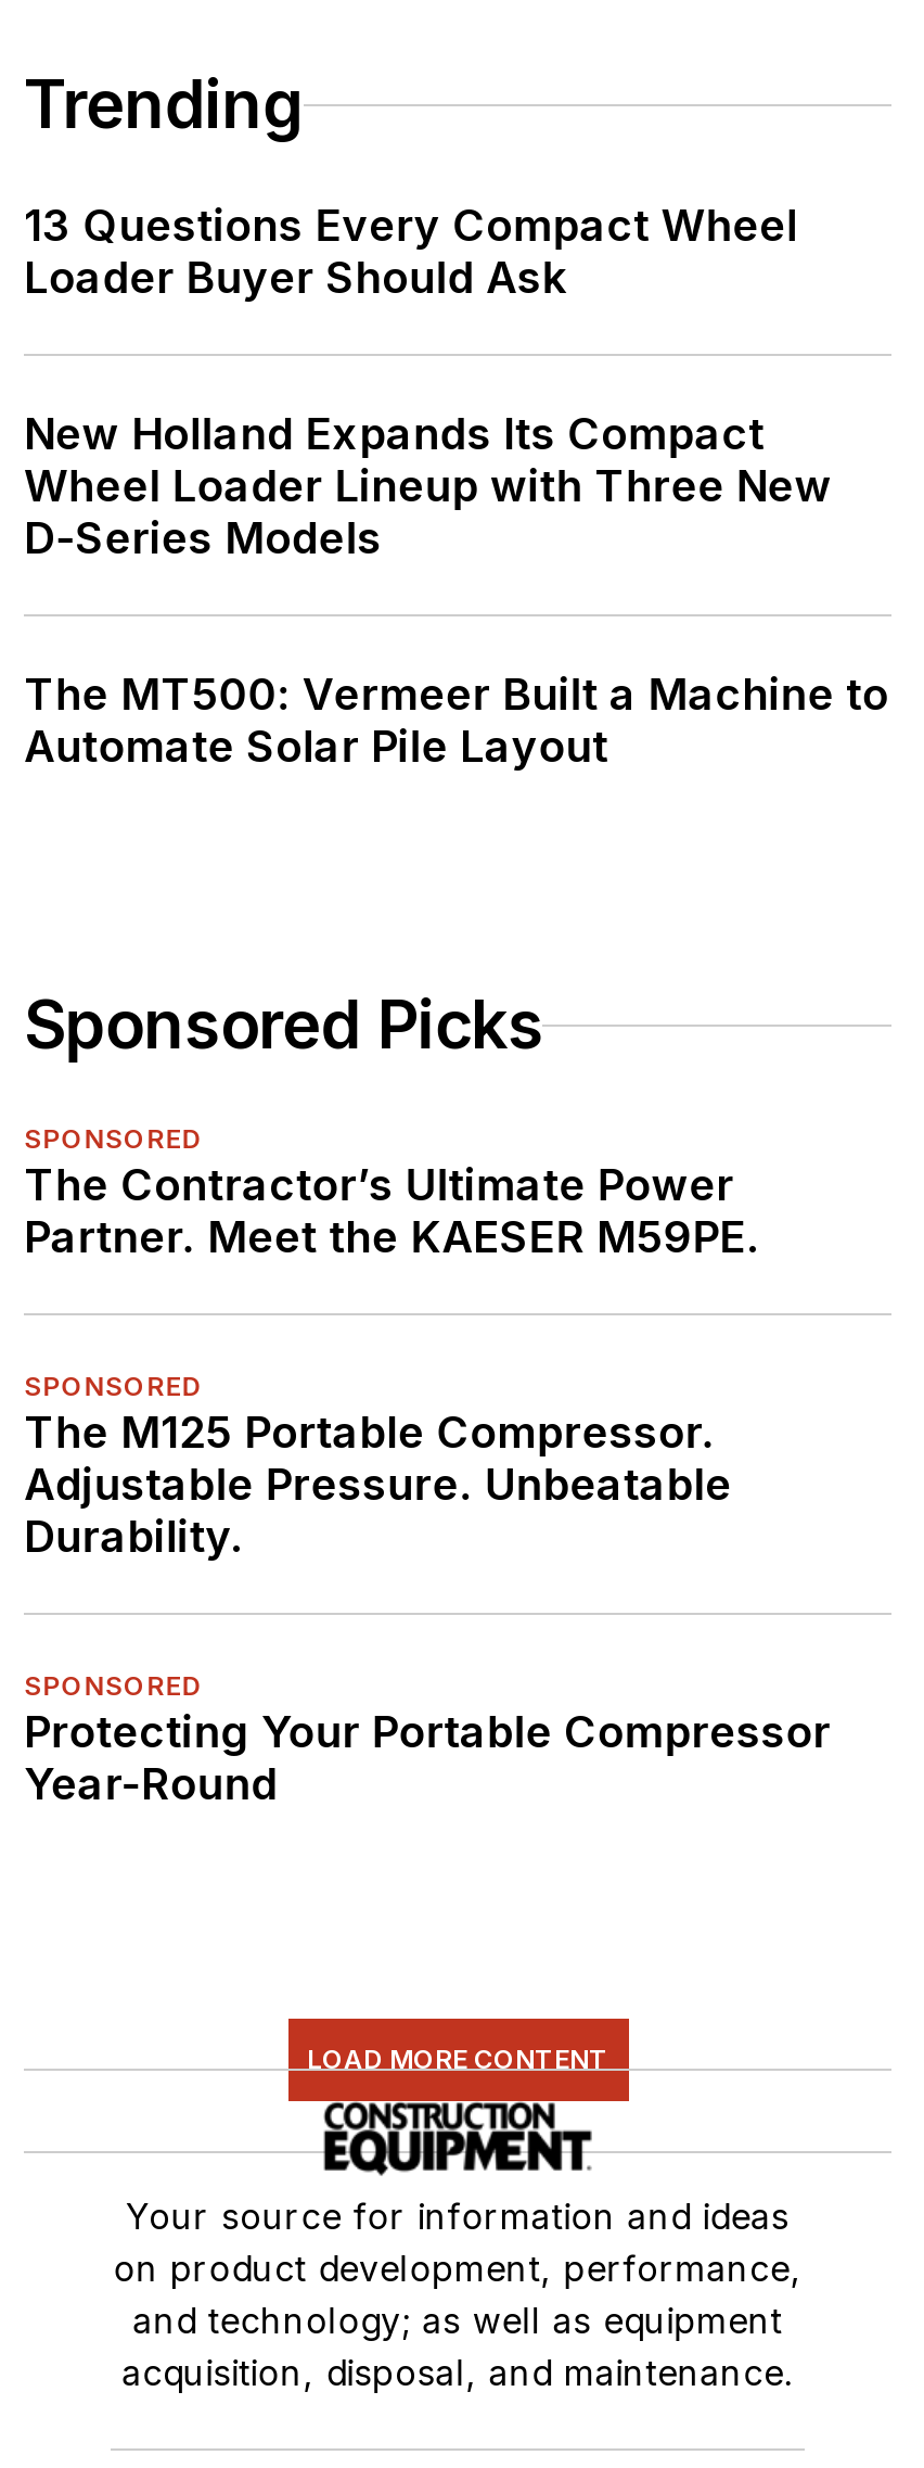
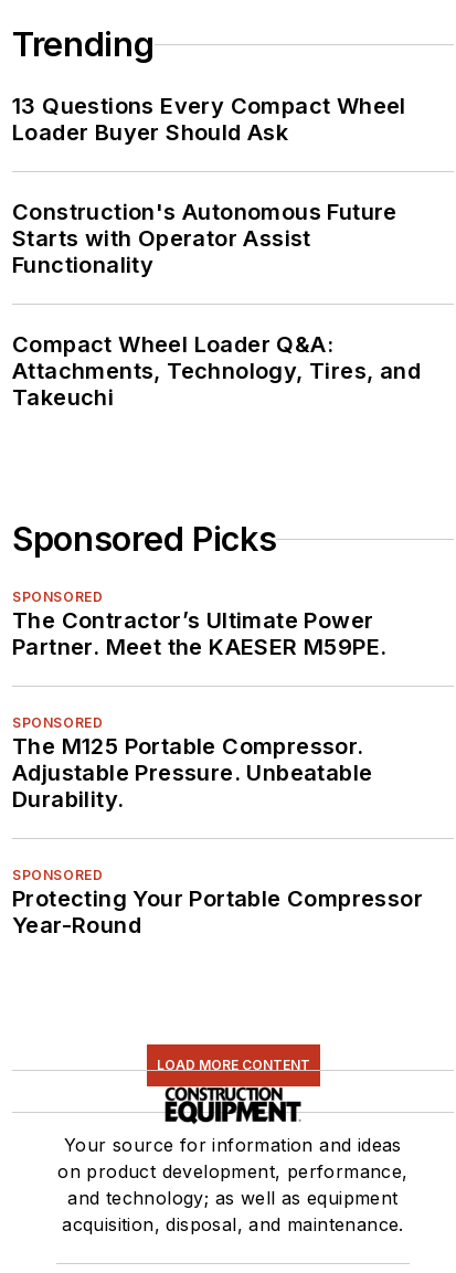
[24,409,832,565] New Holland Expands Its Compact | Wheel Loader Lineup with Three New | D-Series Models -> [12,199,397,278] Construction's Autonomous Future | Starts with Operator Assist | Functionality
[24,669,889,773] The MT500: Vermeer Built a Machine to | Automate Solar Pile Layout -> [12,331,421,411] Compact Wheel Loader Q&A: | Attachments, Technology, Tires, and | Takeuchi

